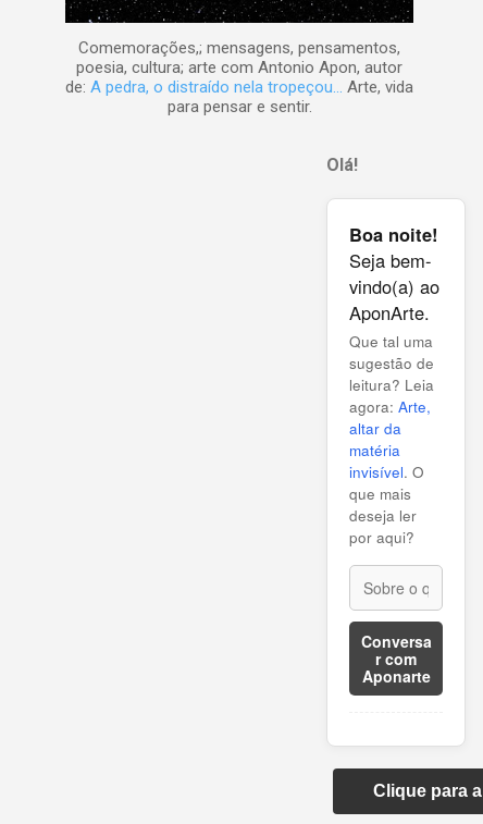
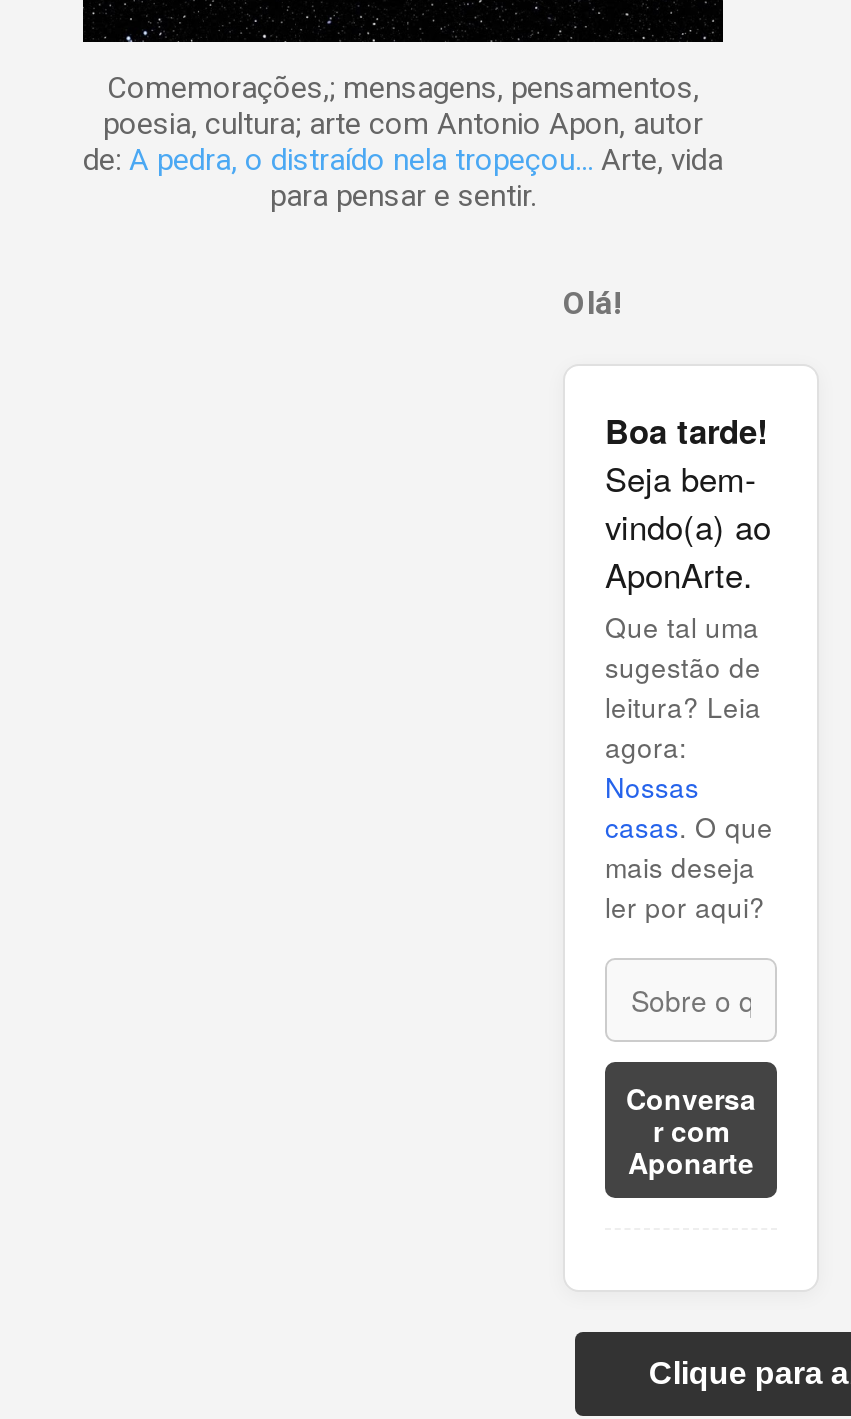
[349,221,438,247] Boa noite! -> [605,406,769,454] Boa tarde!
[349,396,431,548] agora: Arte, | altar da | matéria | invisível. O | que mais | deseja ler | por aqui? -> [605,728,773,926] agora: | Nossas | casas. O que | mais deseja | ler por aqui?

